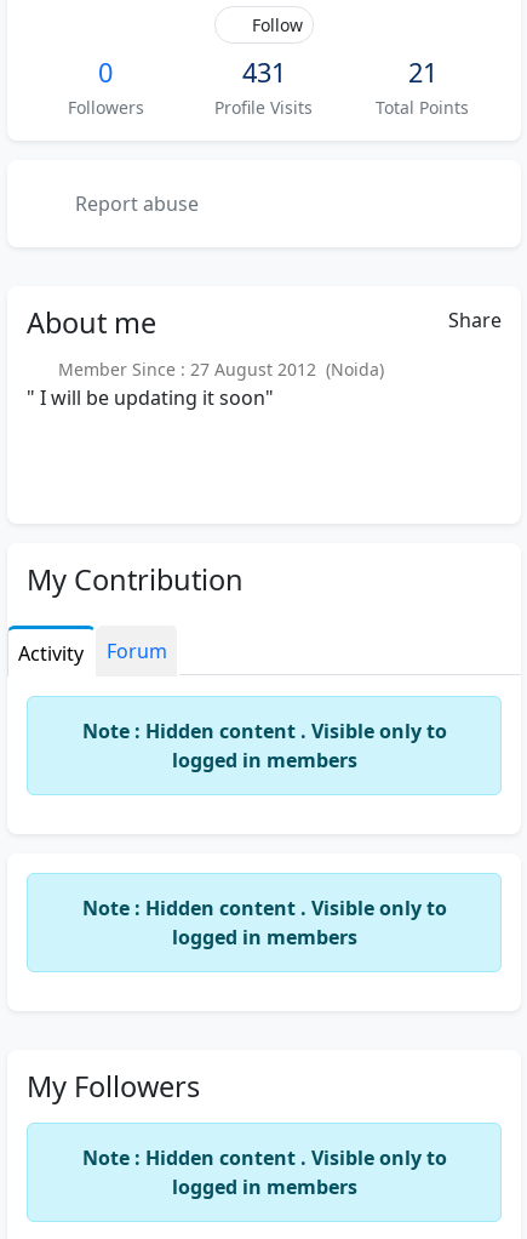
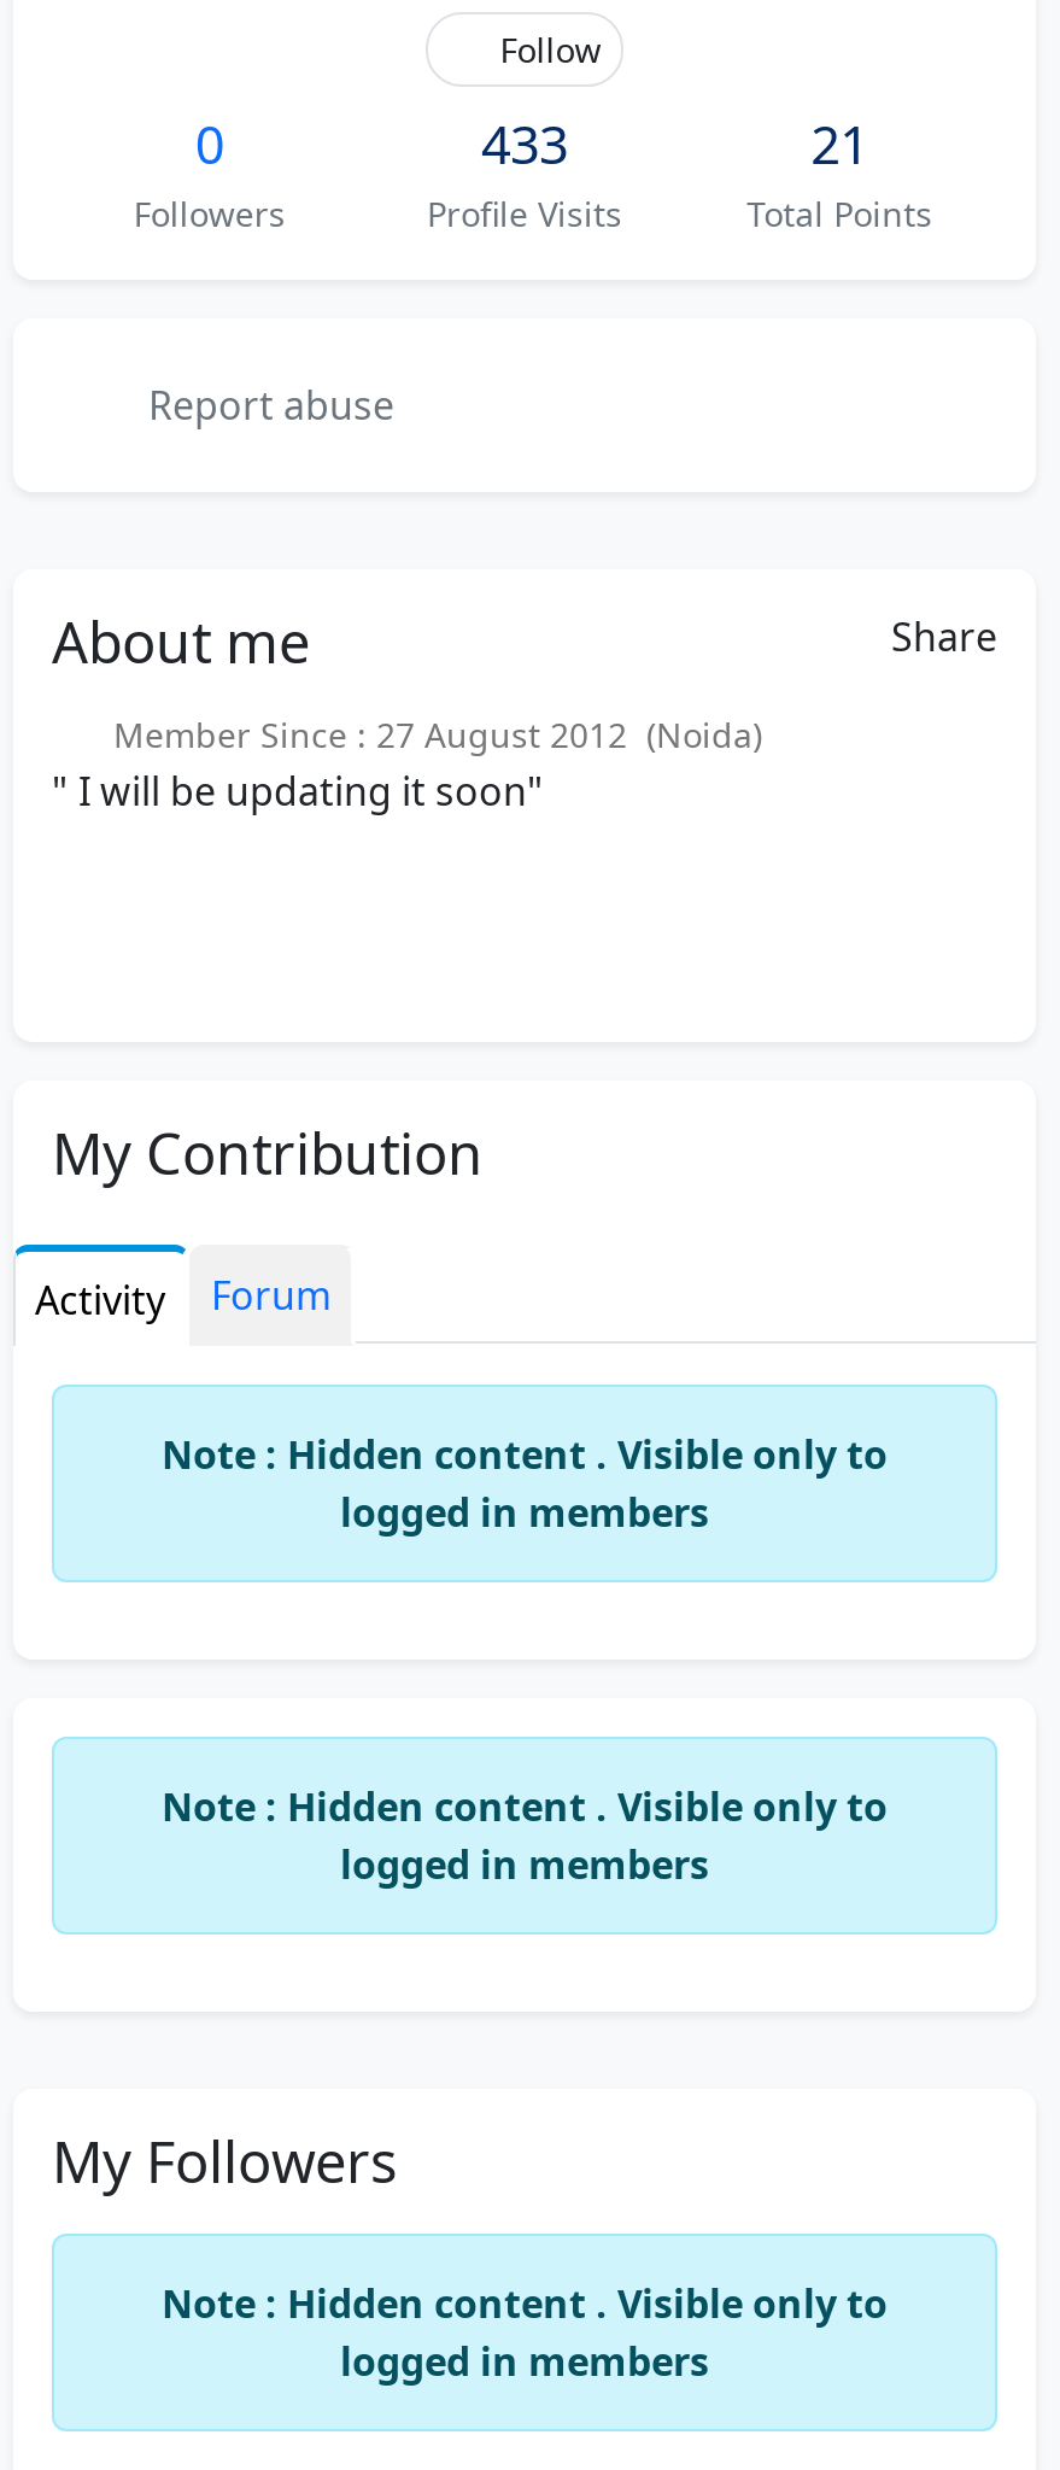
[242,55,286,90] 431 -> [481,109,568,178] 433

